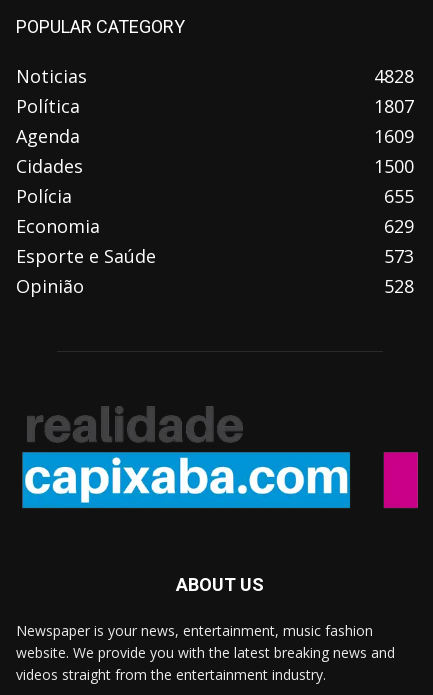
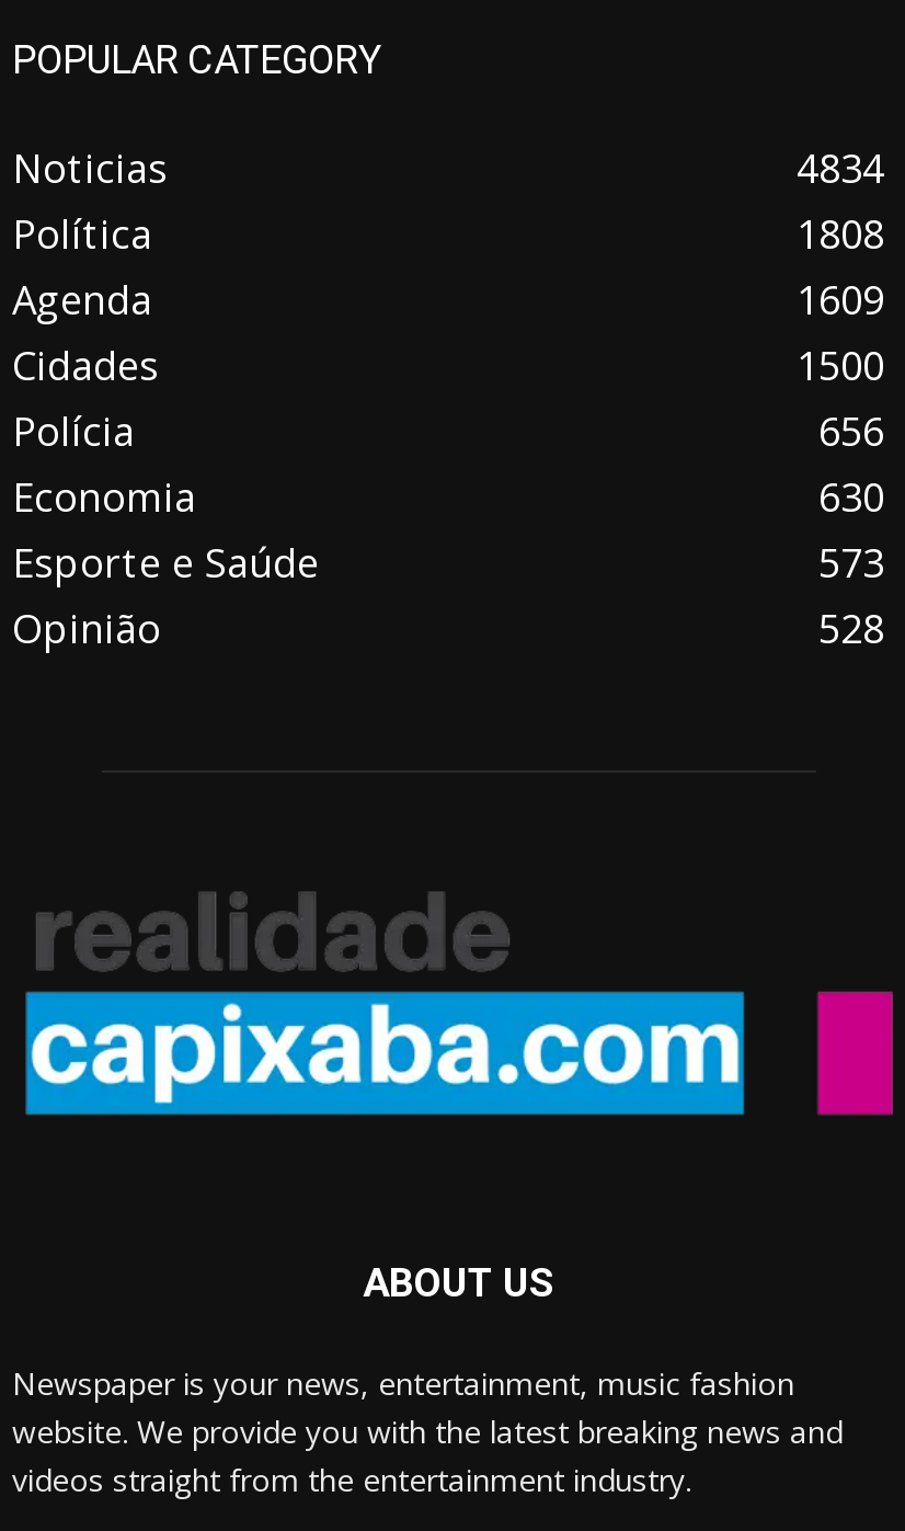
[374,64,414,88] 4828 -> [797,141,884,194] 4834
[374,94,414,118] 1807 -> [797,207,884,260] 1808
[384,184,414,208] 655 -> [818,404,884,457] 656
[384,214,414,238] 629 -> [818,470,884,523] 630

